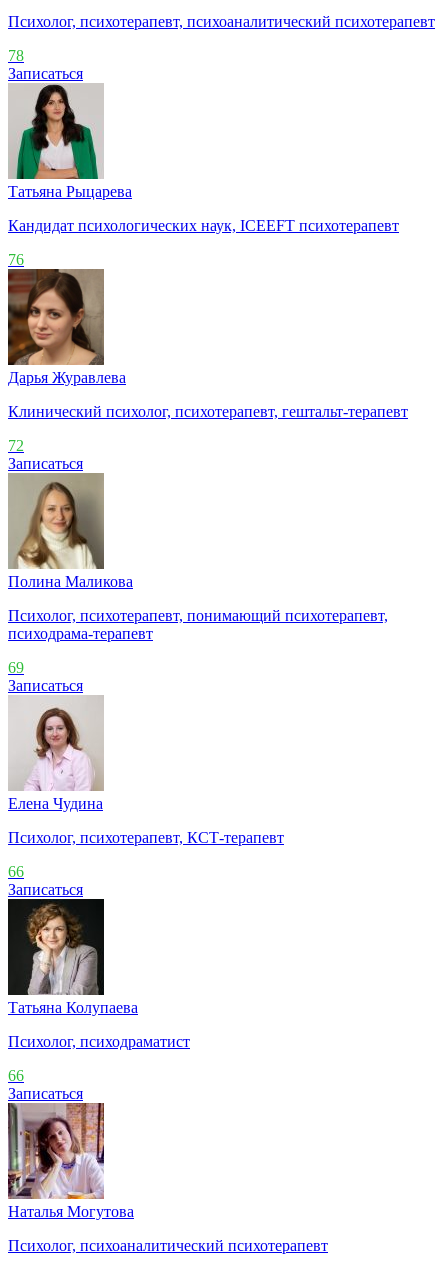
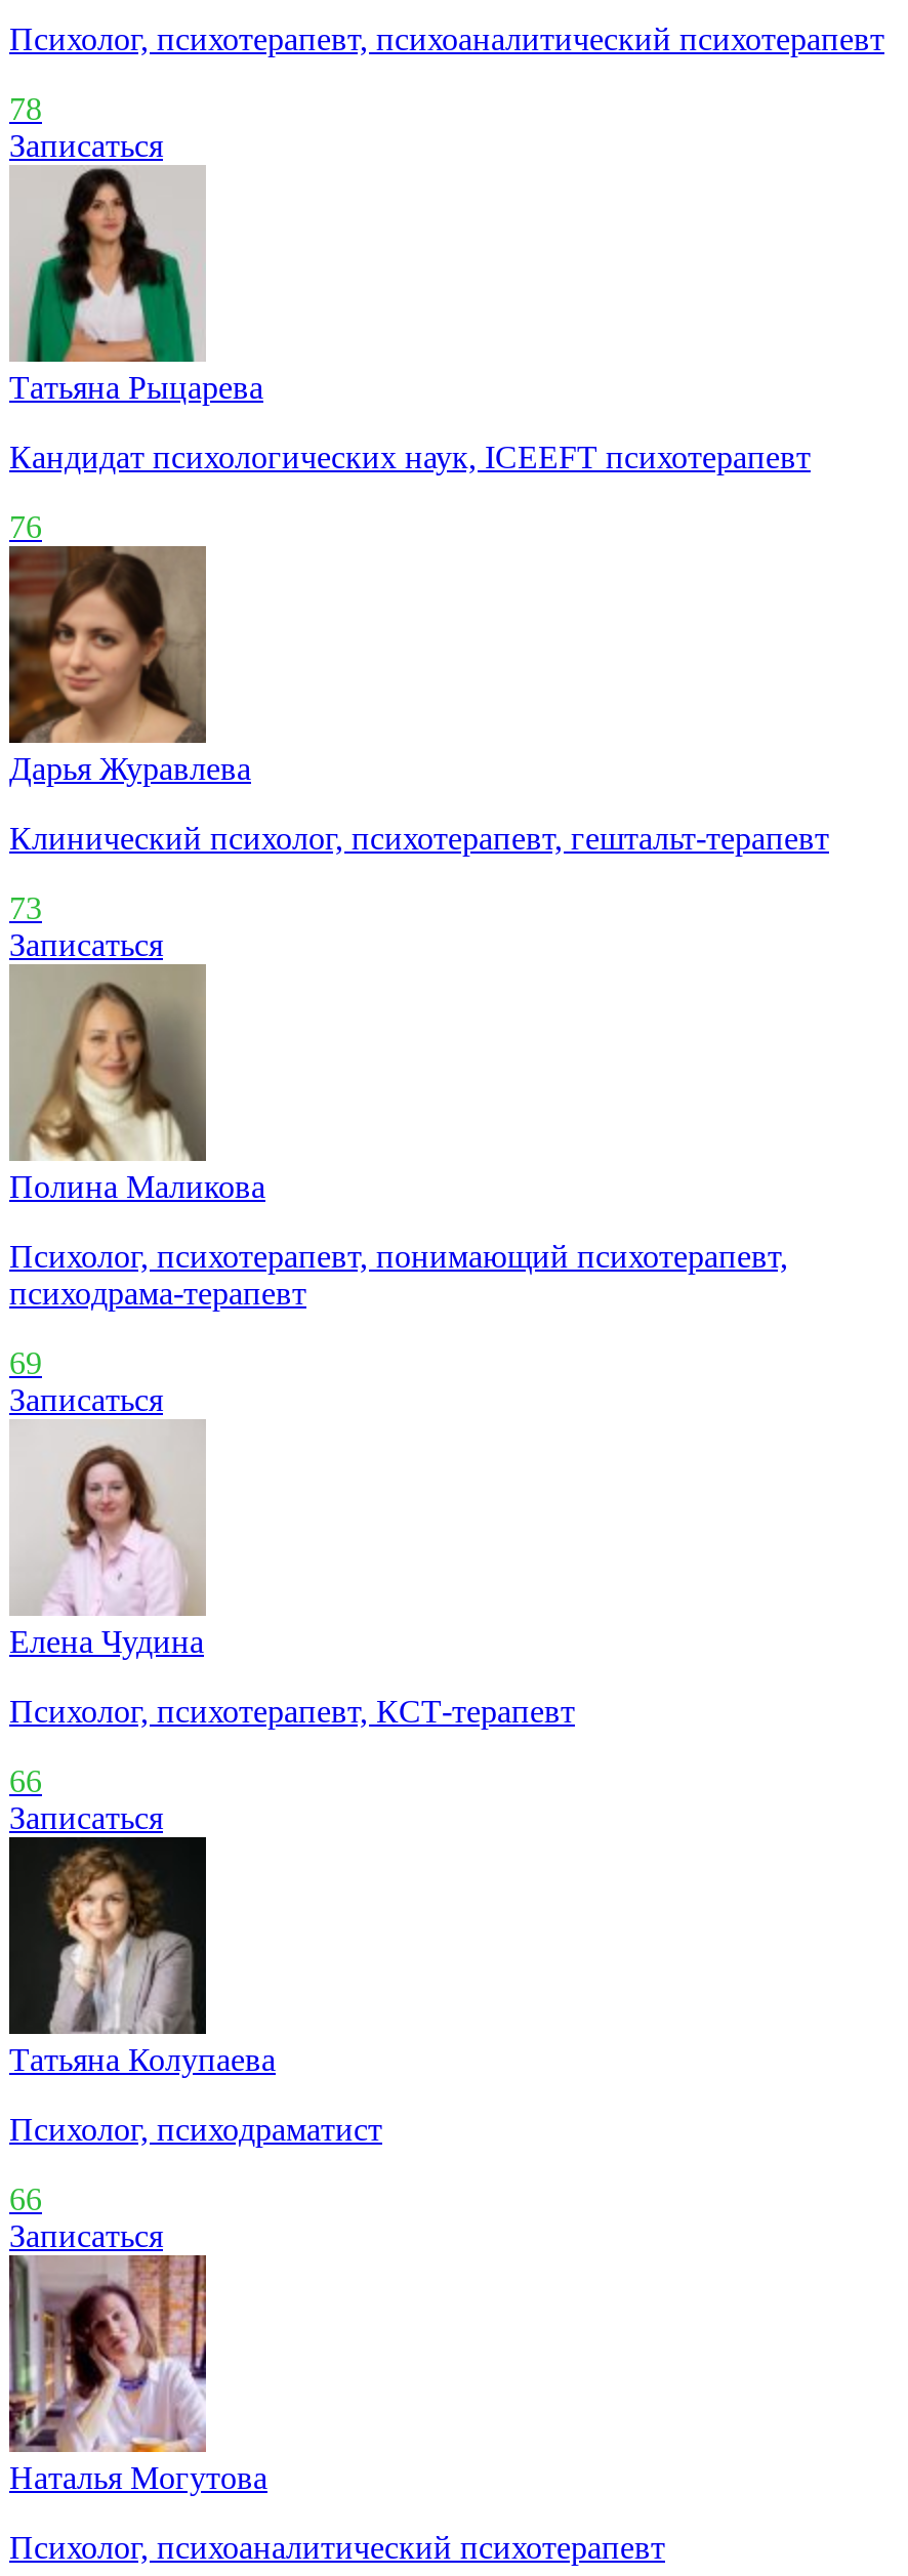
[8,437,24,454] 72 -> [9,890,42,924] 73

